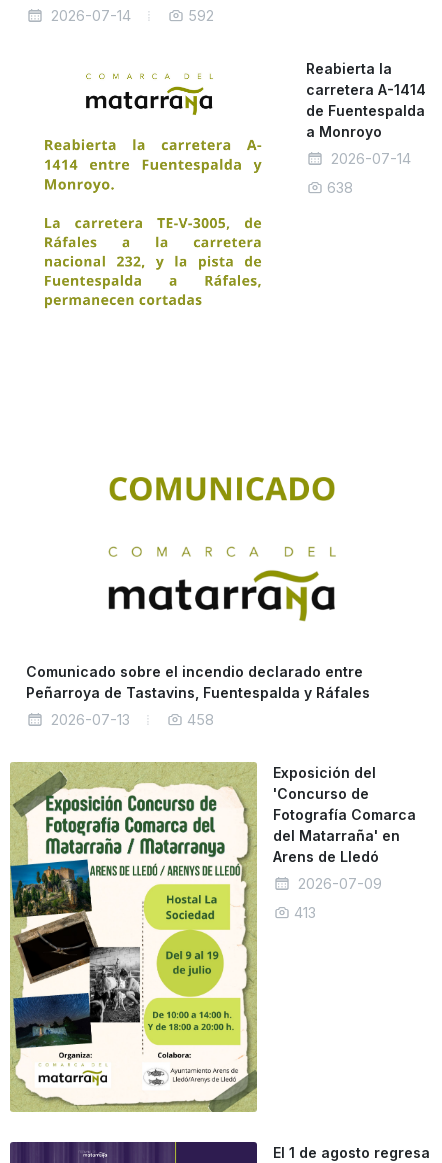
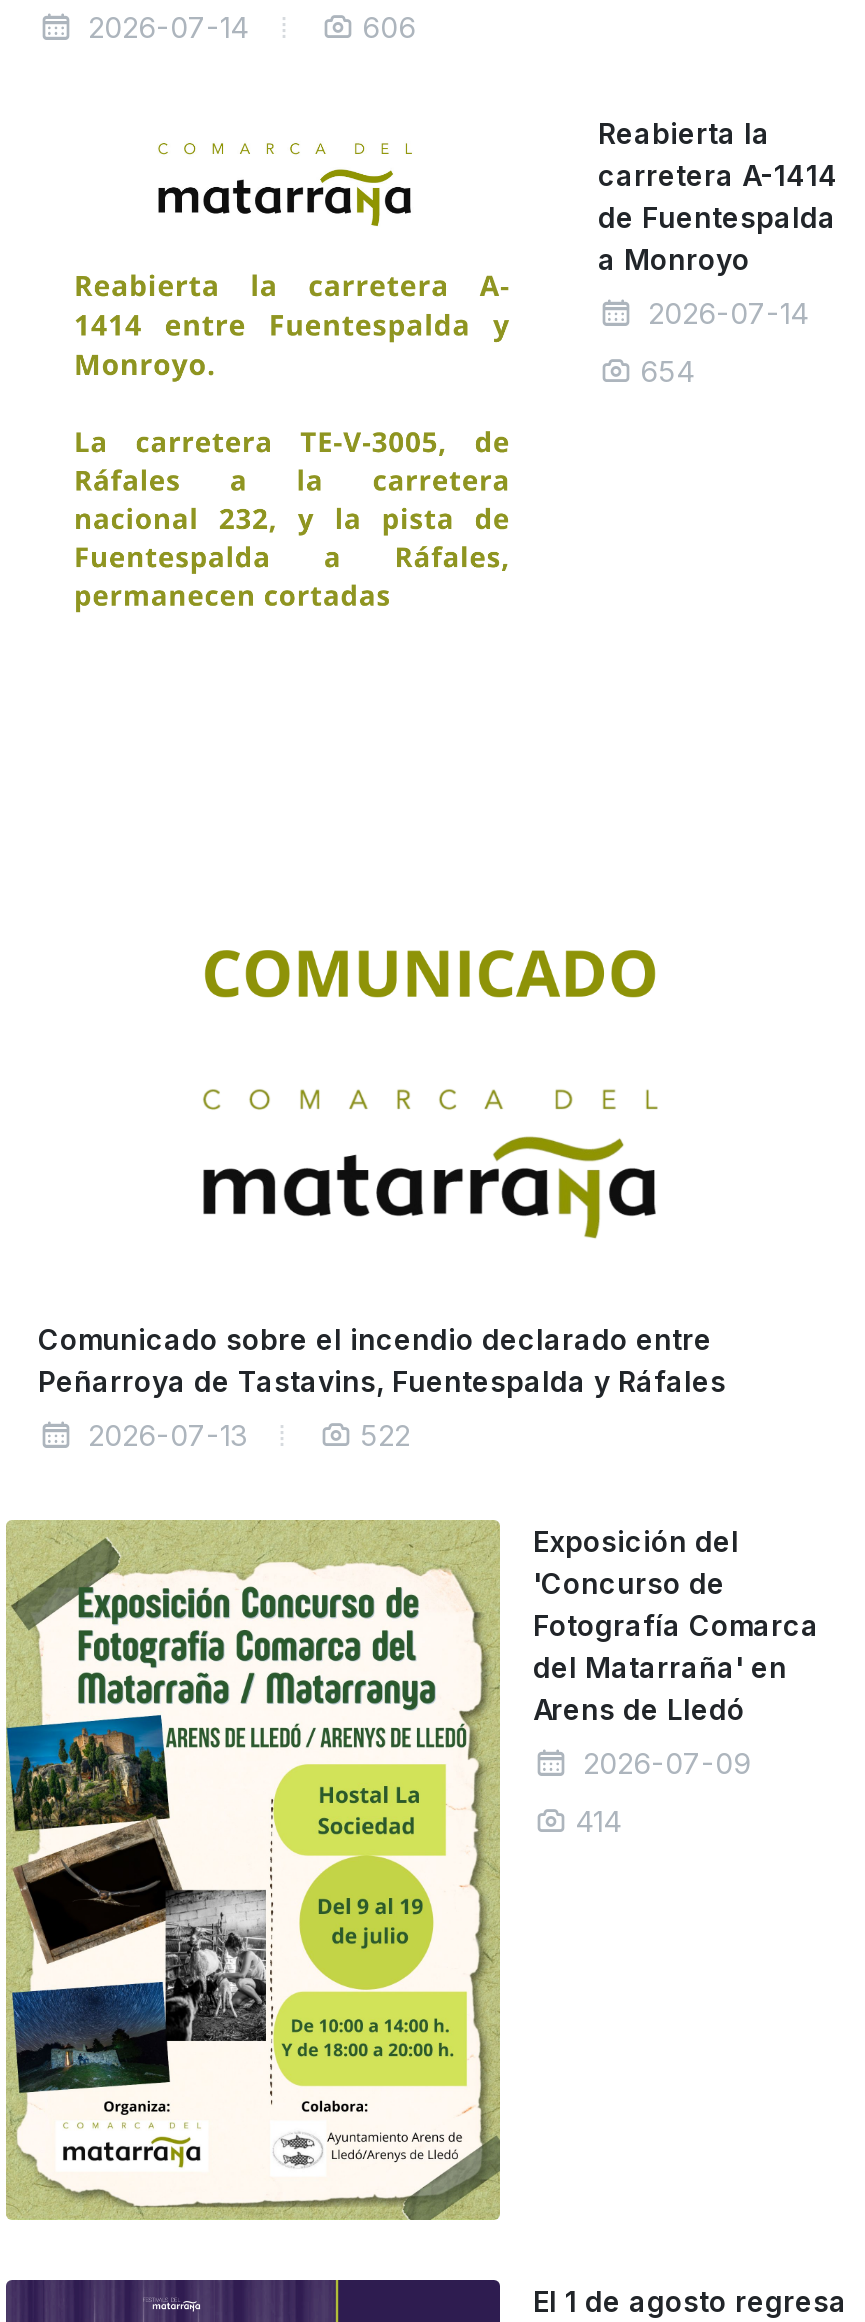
[188,7,214,24] 592 -> [362,10,416,44] 606
[327,179,353,196] 638 -> [640,354,694,388] 654
[187,711,214,728] 458 -> [360,1417,410,1451] 522
[294,904,316,921] 413 -> [575,1803,621,1837] 414

